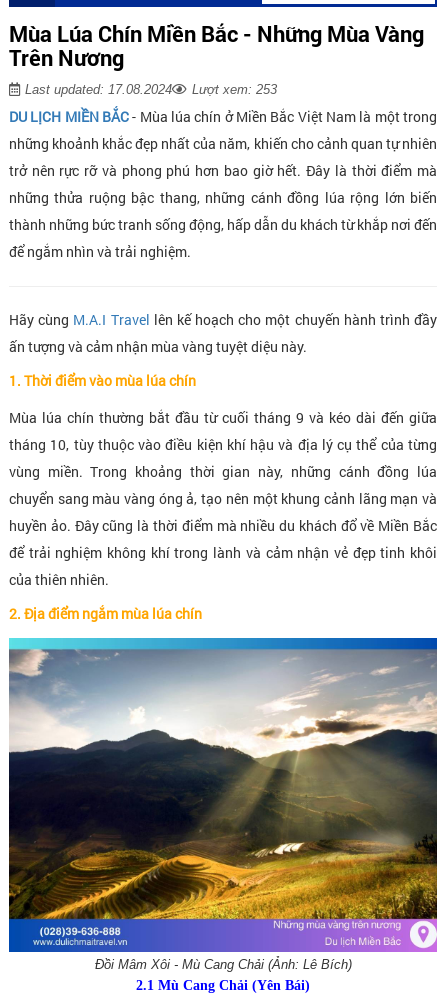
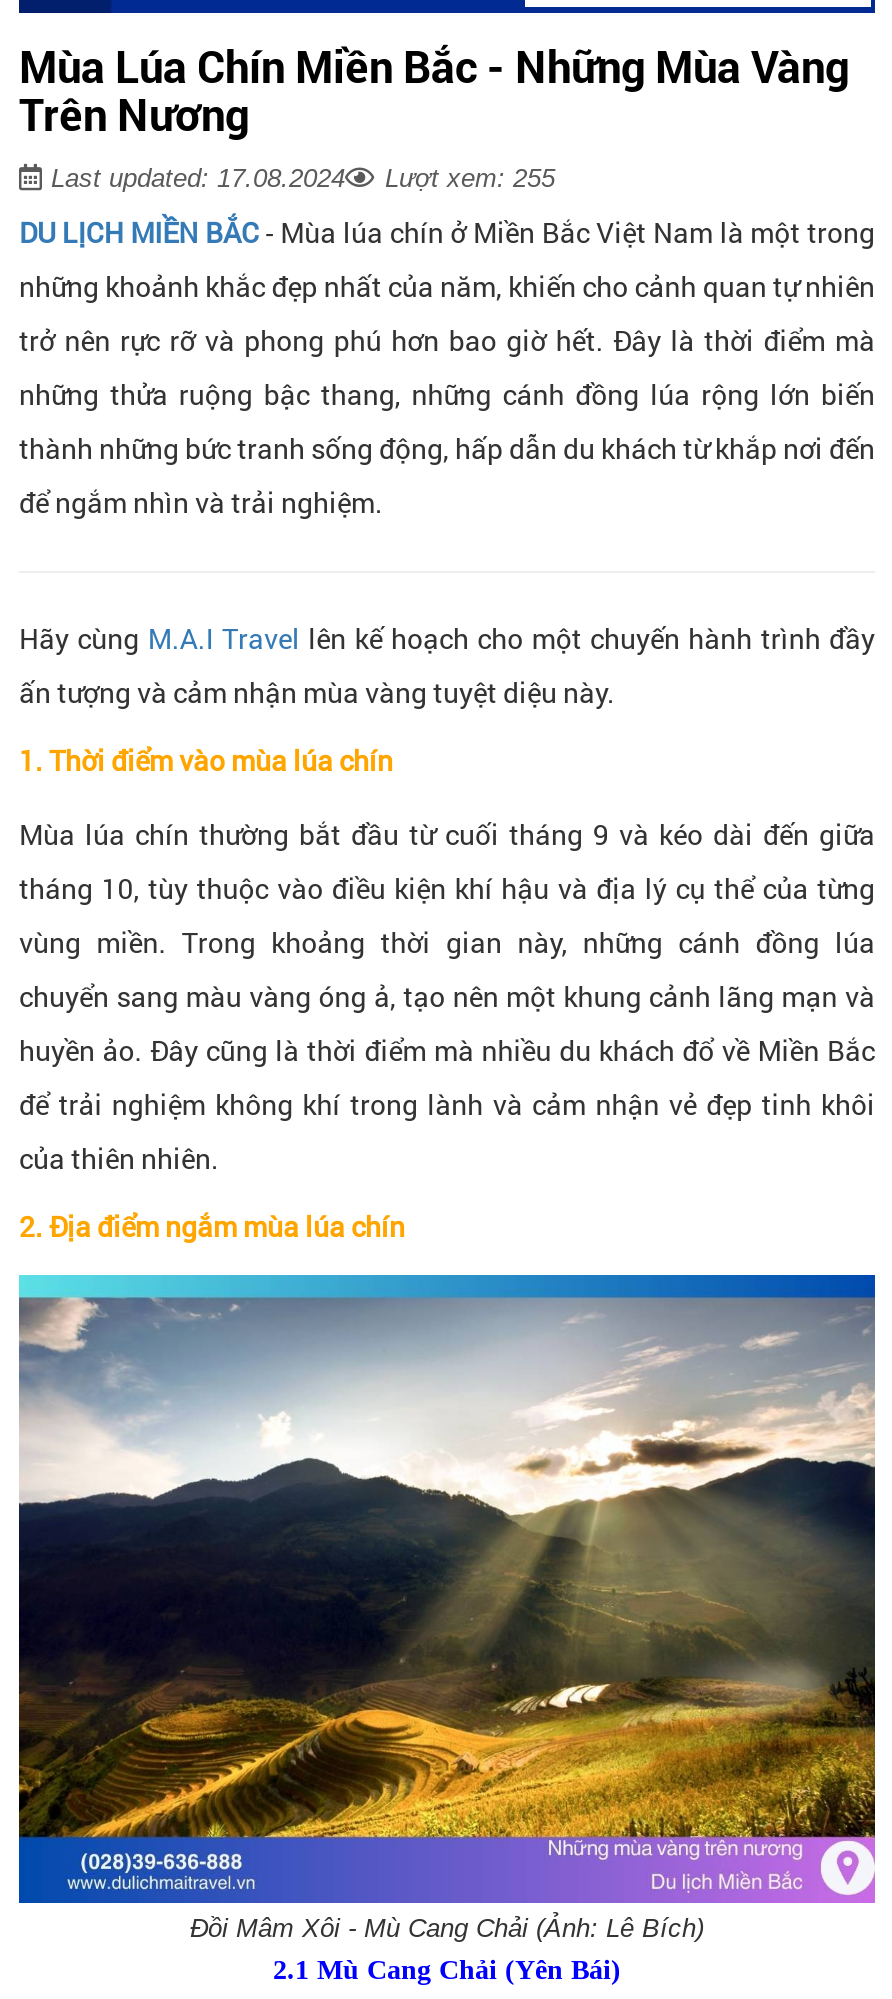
[25,82,277,97] Last updated: 17.08.2024 Lượt xem: 253 -> [51,163,555,193] Last updated: 17.08.2024 Lượt xem: 255

